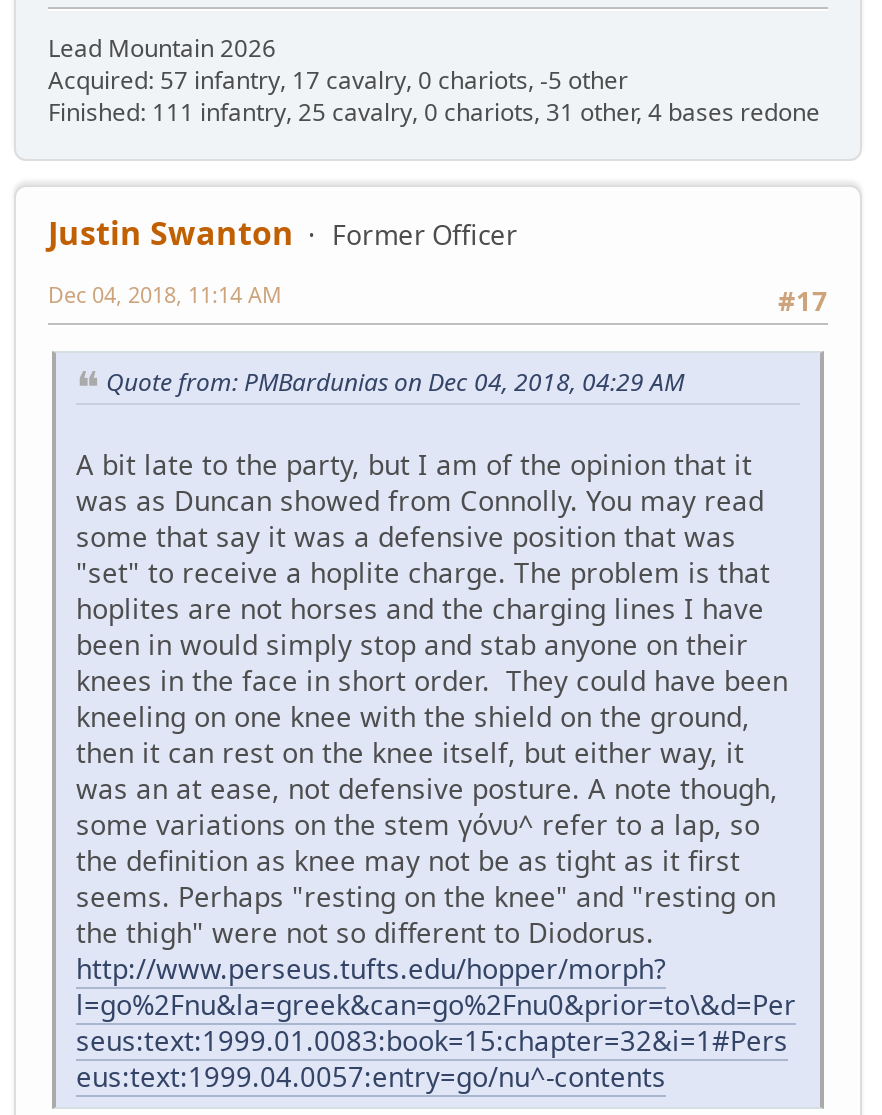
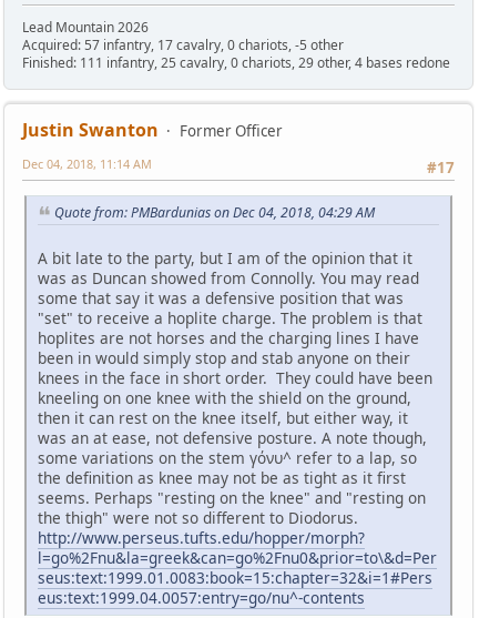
[48,94,820,128] Finished: 111 infantry, 25 cavalry, 0 chariots, 31 other, 4 bases redone -> [22,53,450,72] Finished: 111 infantry, 25 cavalry, 0 chariots, 29 other, 4 bases redone

